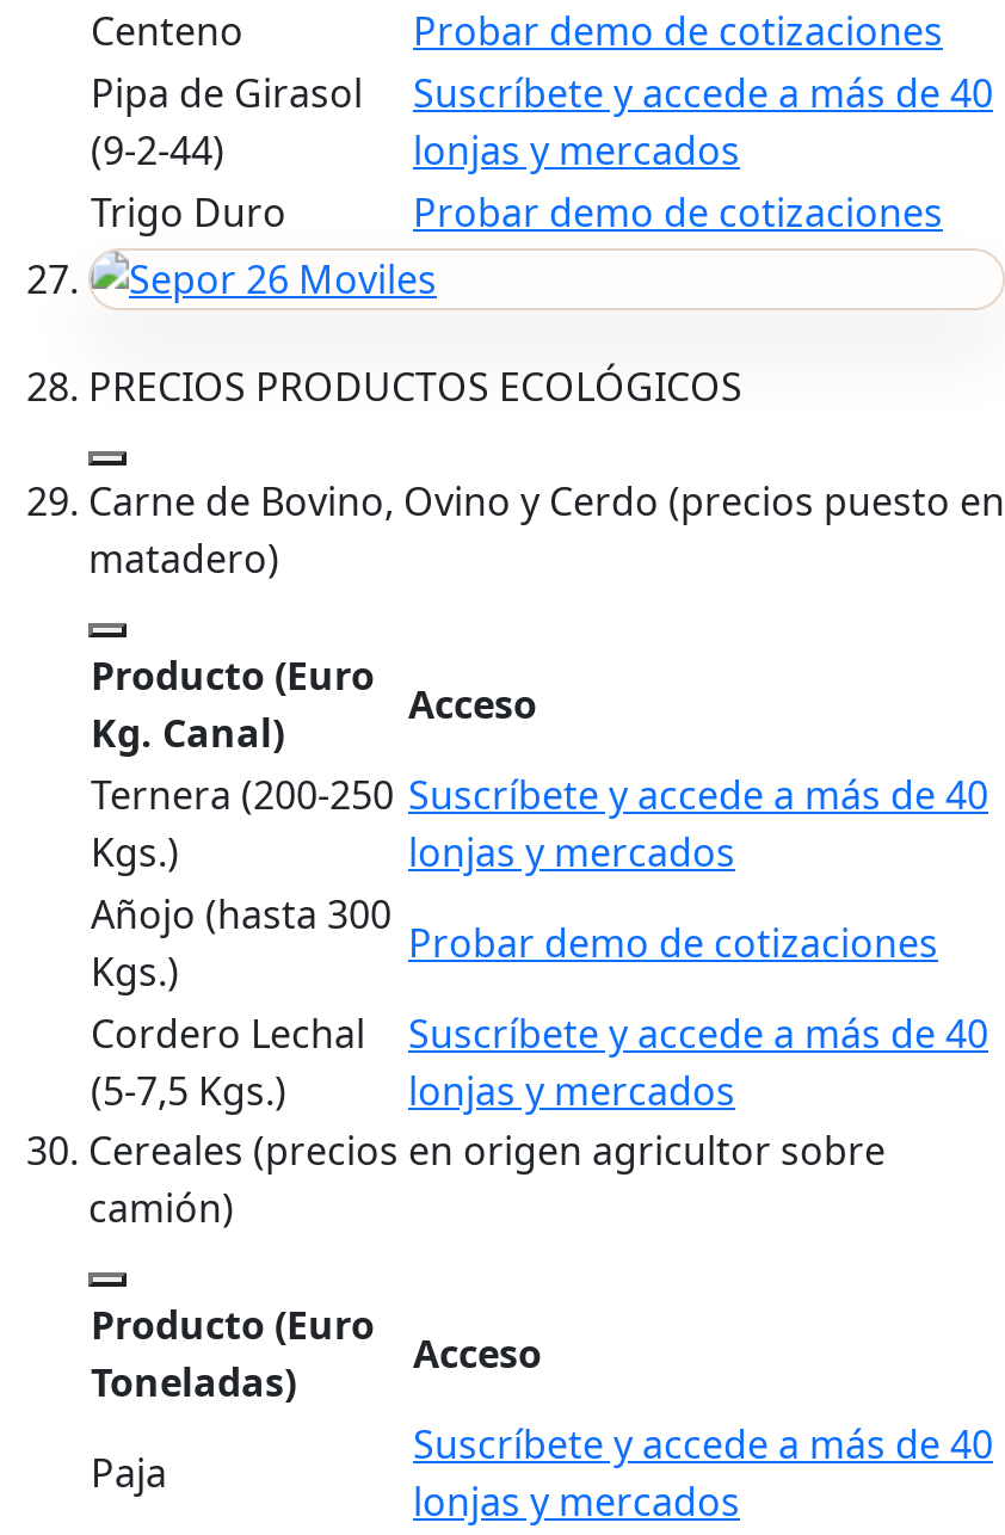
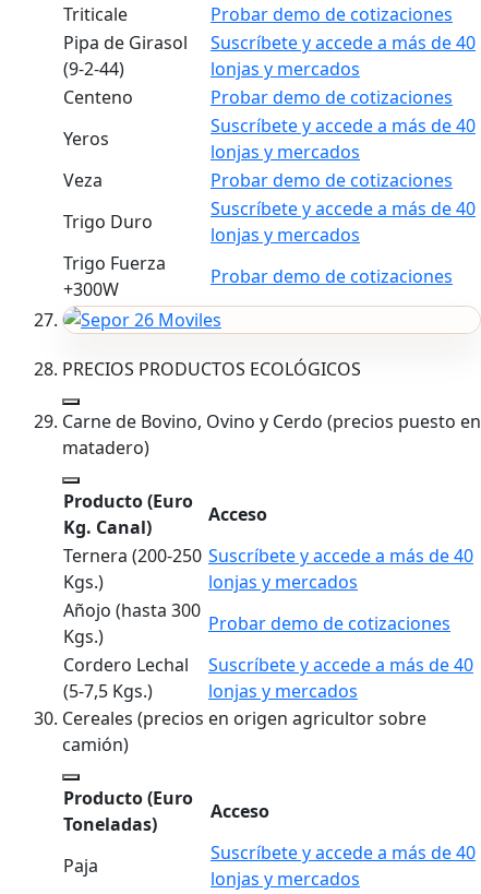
[91,4,243,57] Centeno -> [63,2,128,26] Triticale
none -> [63,85,453,150] Centeno | Probar demo de cotizaciones | Yeros
none -> [63,113,476,192] Suscríbete y accede a más de 40 | lonjas y mercados | Veza | Probar demo de cotizaciones
none -> [63,196,476,301] Suscríbete y accede a más de 40 | lonjas y mercados | Trigo Fuerza | +300W

